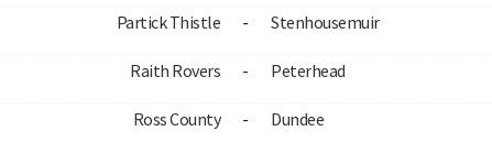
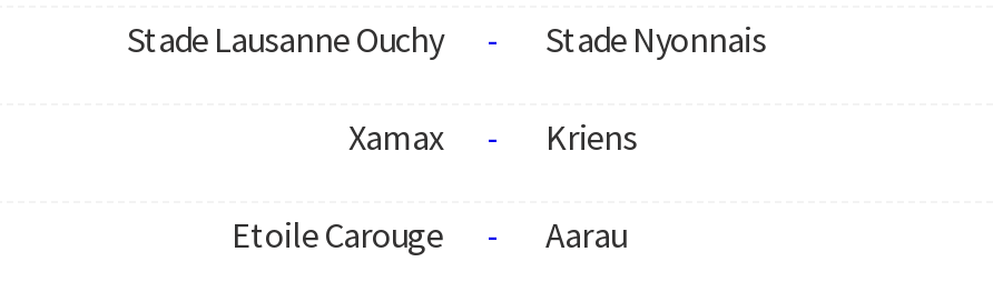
[116,11,220,33] Partick Thistle -> [127,17,443,61] Stade Lausanne Ouchy
[271,11,379,33] Stenhousemuir -> [545,17,766,61] Stade Nyonnais
[130,59,220,81] Raith Rovers -> [348,114,443,159] Xamax
[271,59,345,81] Peterhead -> [545,114,637,159] Kriens
[133,108,220,130] Ross County -> [232,212,443,256] Etoile Carouge
[271,108,324,130] Dundee -> [545,212,627,256] Aarau

